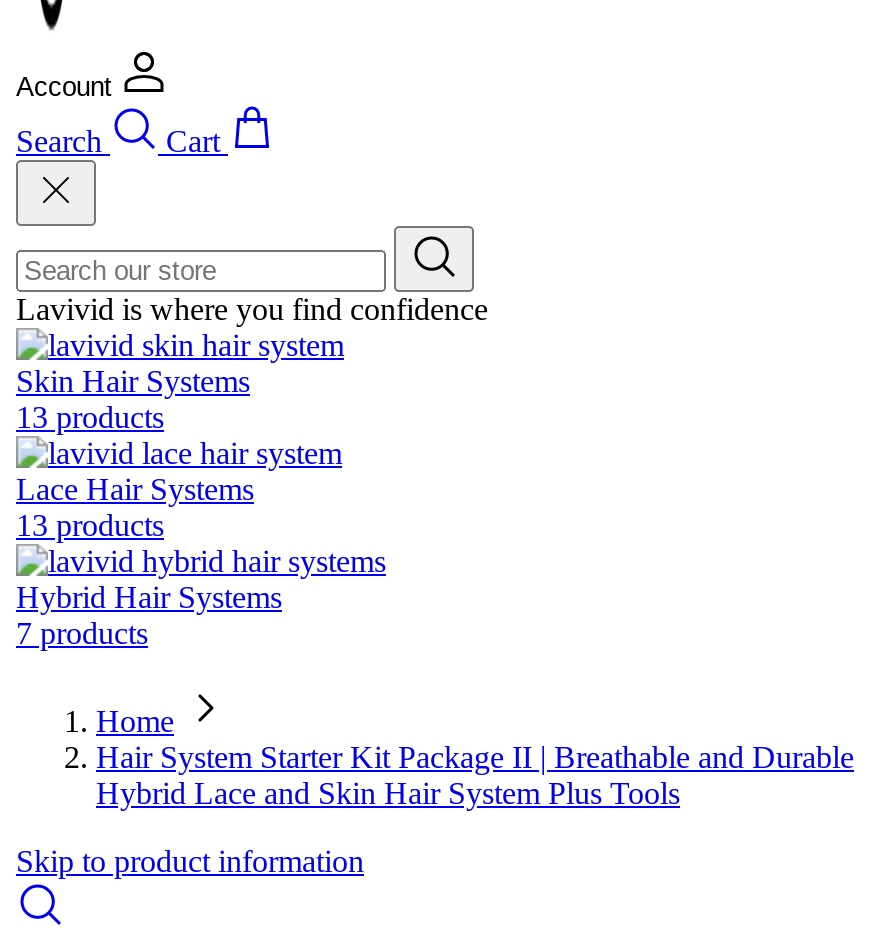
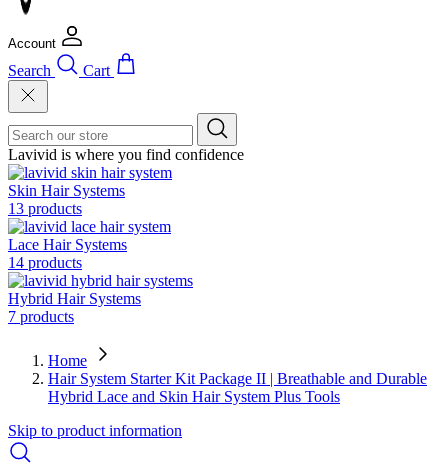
[16,508,164,542] 13 products -> [8,254,82,271] 14 products

